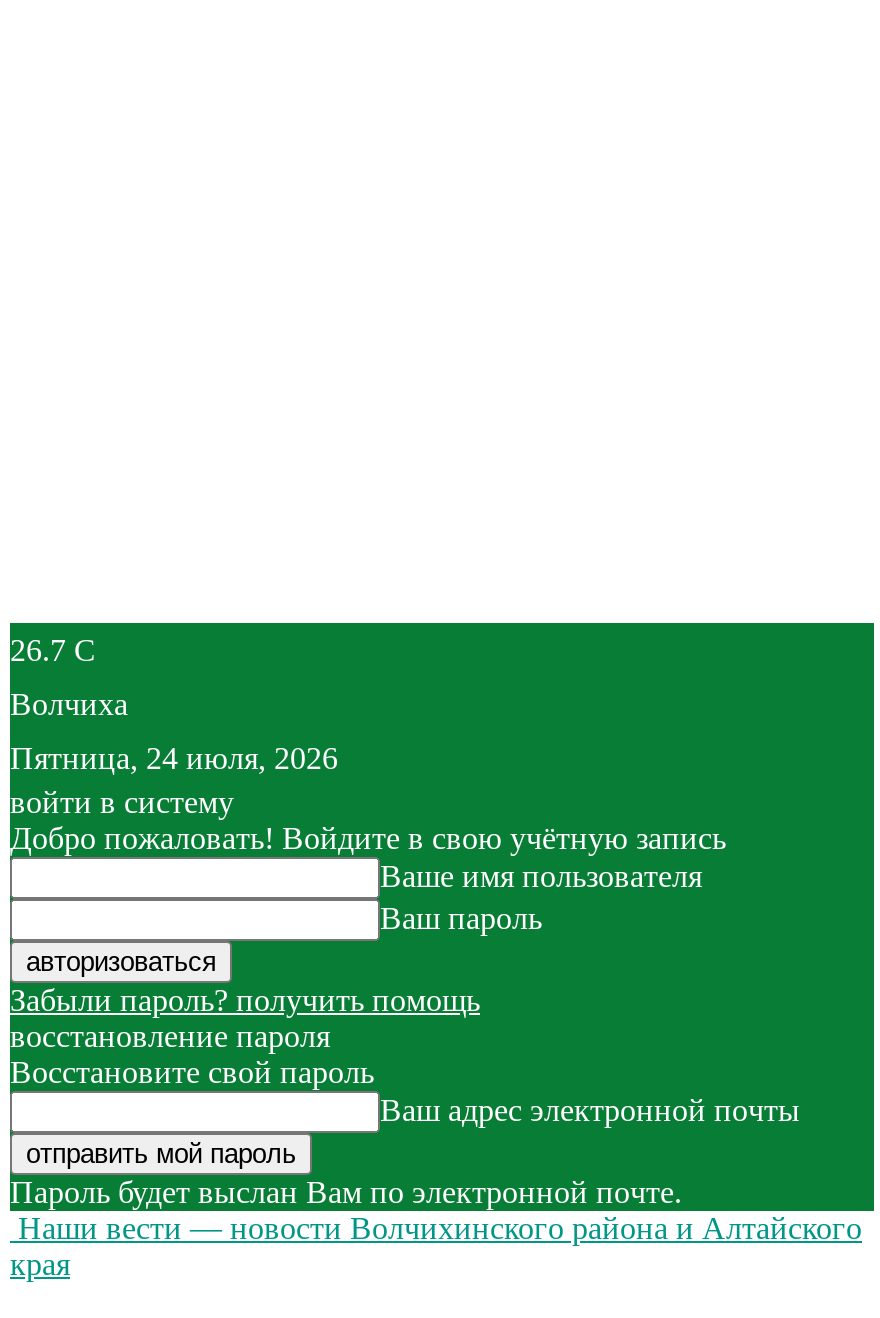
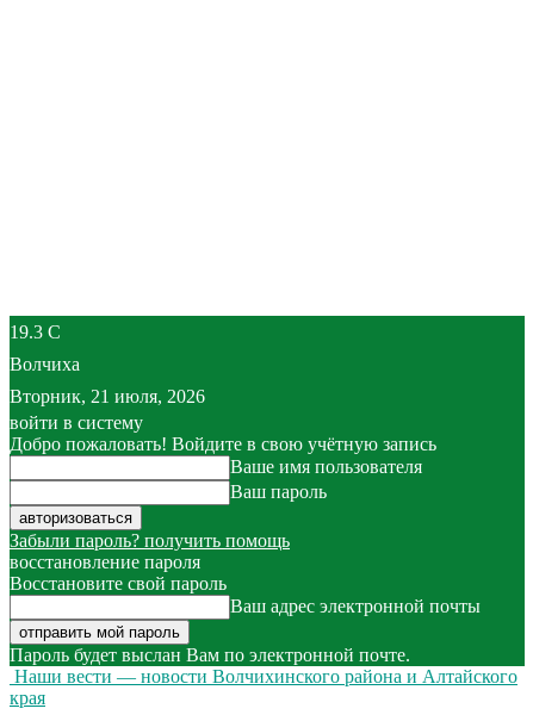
[10,633,96,667] 26.7 C -> [10,322,61,342] 19.3 C
[10,741,338,775] Пятница, 24 июля, 2026 -> [10,386,205,406] Вторник, 21 июля, 2026

